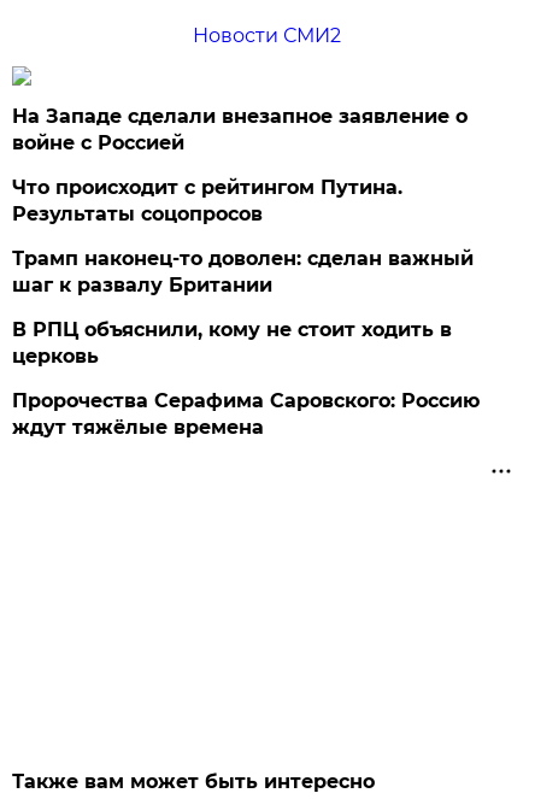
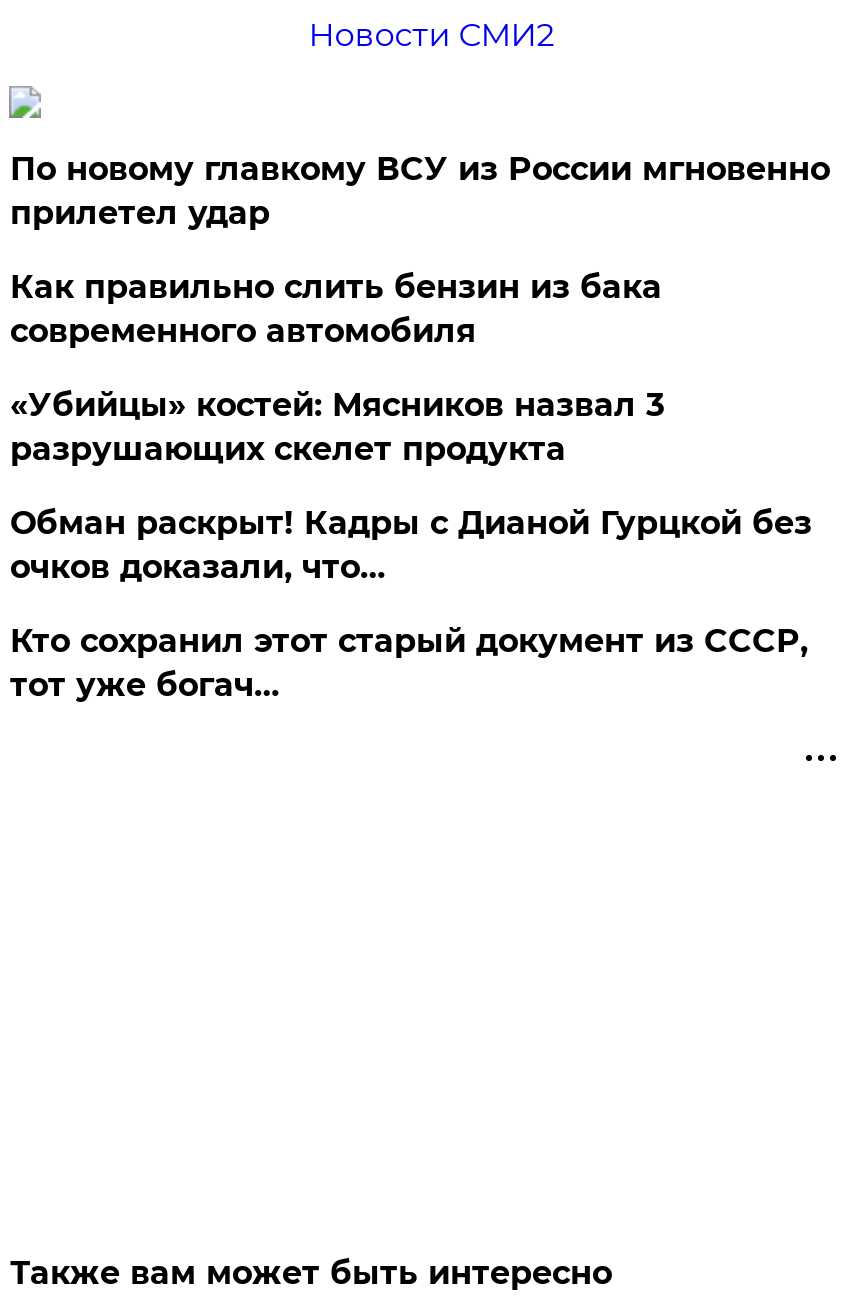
[13,105,468,154] На Западе сделали внезапное заявление о | войне с Россией -> [10,151,830,233] По новому главкому ВСУ из России мгновенно | прилетел удар
[13,176,403,225] Что происходит с рейтингом Путина. | Результаты соцопросов -> [10,269,662,351] Как правильно слить бензин из бака | современного автомобиля
[13,247,474,296] Трамп наконец-то доволен: сделан важный | шаг к развалу Британии -> [10,387,664,469] «Убийцы» костей: Мясников назвал 3 | разрушающих скелет продукта
[13,318,452,367] В РПЦ объяснили, кому не стоит ходить в | церковь -> [10,505,812,587] Обман раскрыт! Кадры с Дианой Гурцкой без | очков доказали, что…
[13,389,480,439] Пророчества Серафима Саровского: Россию | ждут тяжёлые времена -> [10,623,808,705] Кто сохранил этот старый документ из СССР, | тот уже богач…

